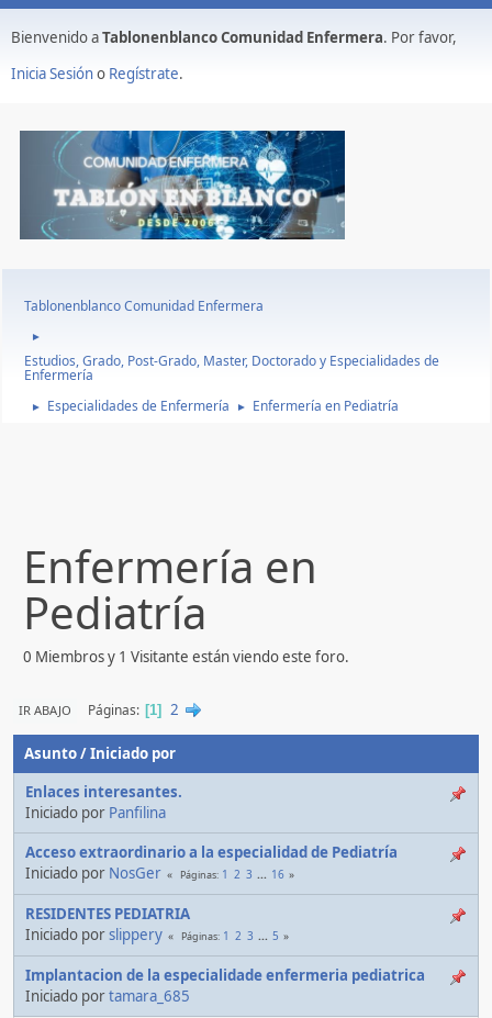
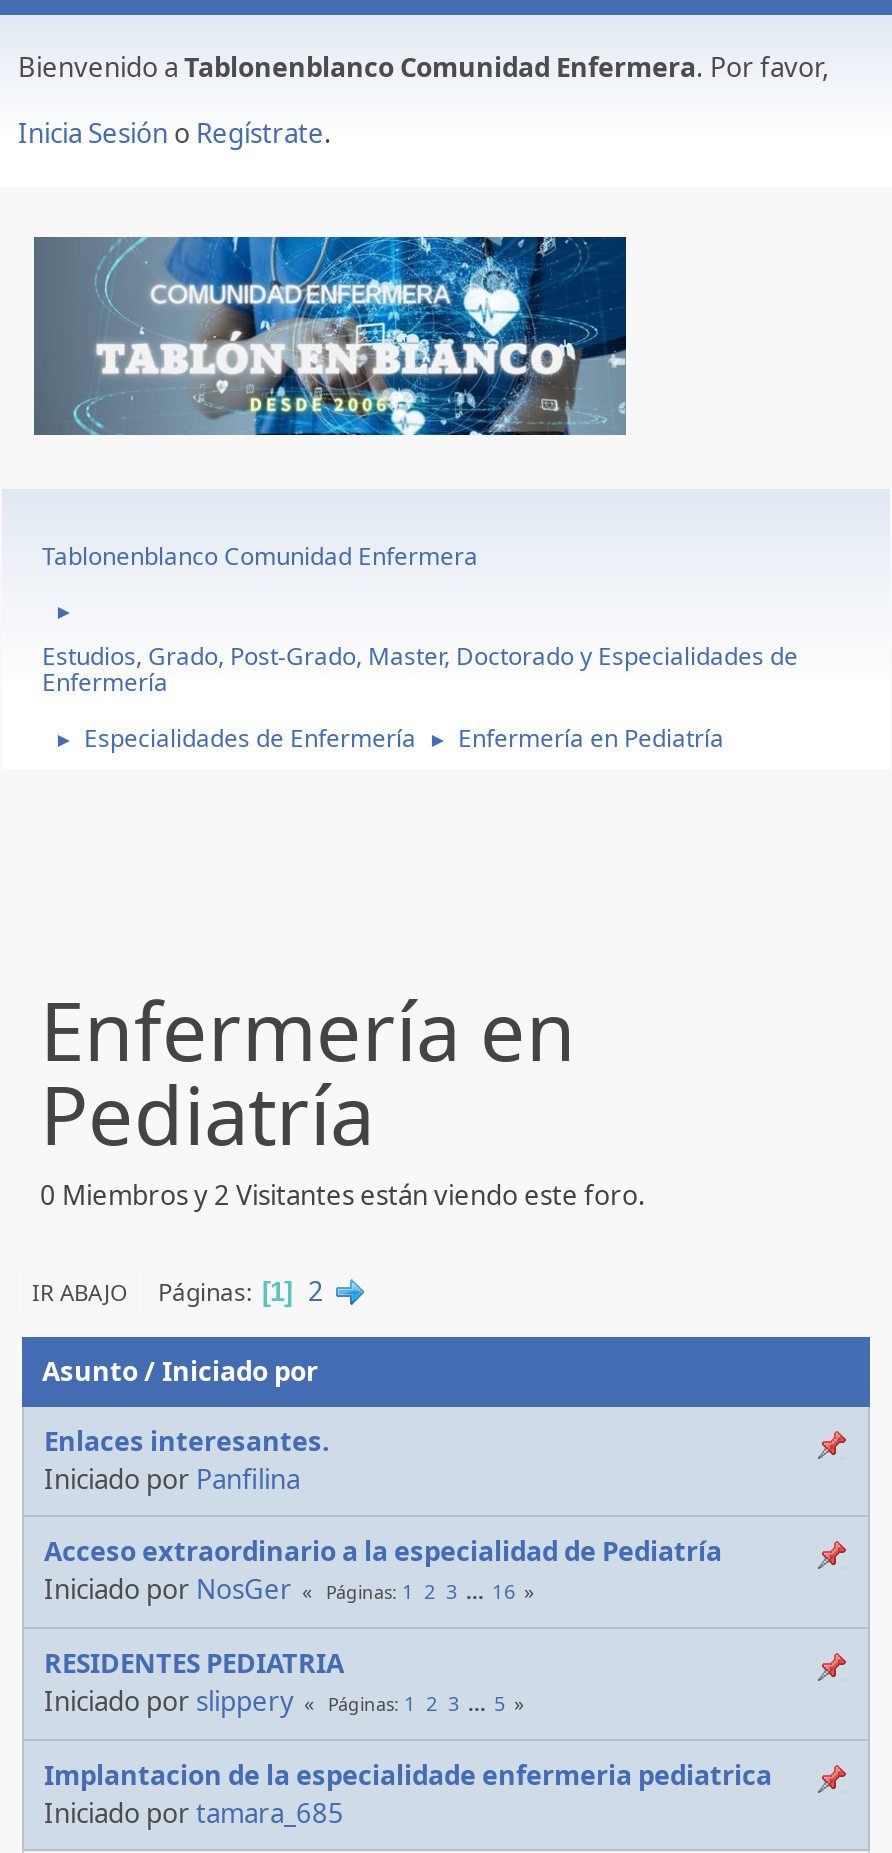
[23,646,349,666] 0 Miembros y 1 Visitante están viendo este foro. -> [40,1176,646,1212] 0 Miembros y 2 Visitantes están viendo este foro.

